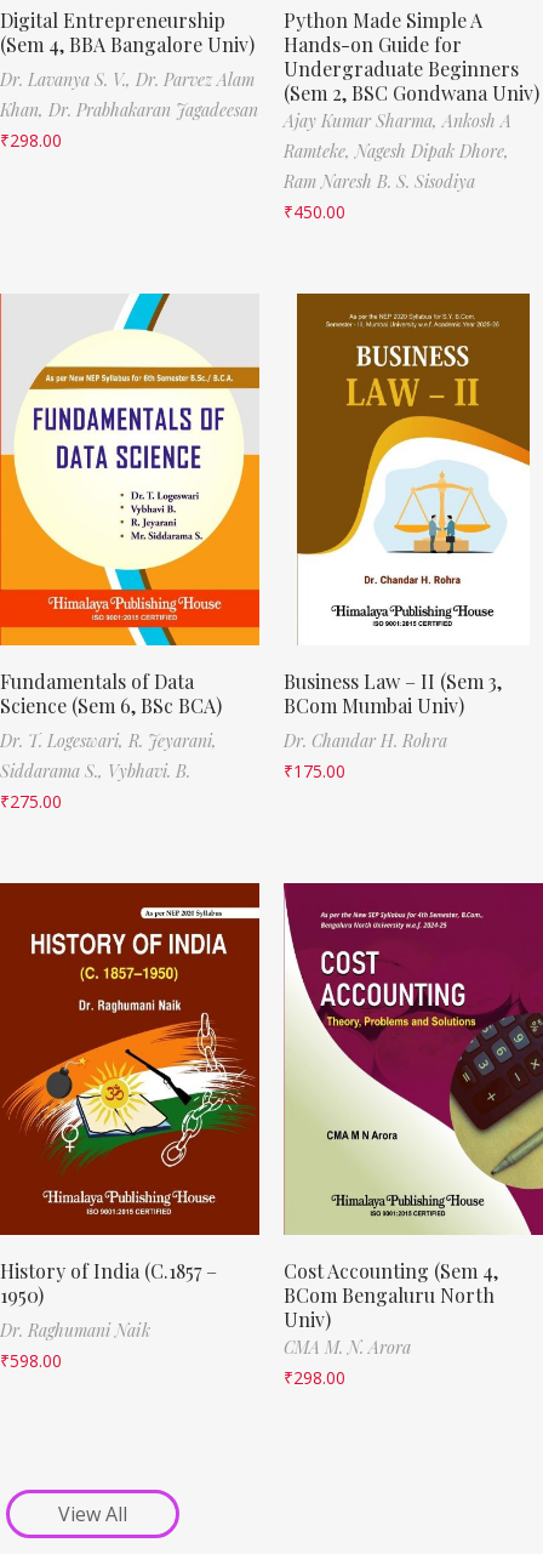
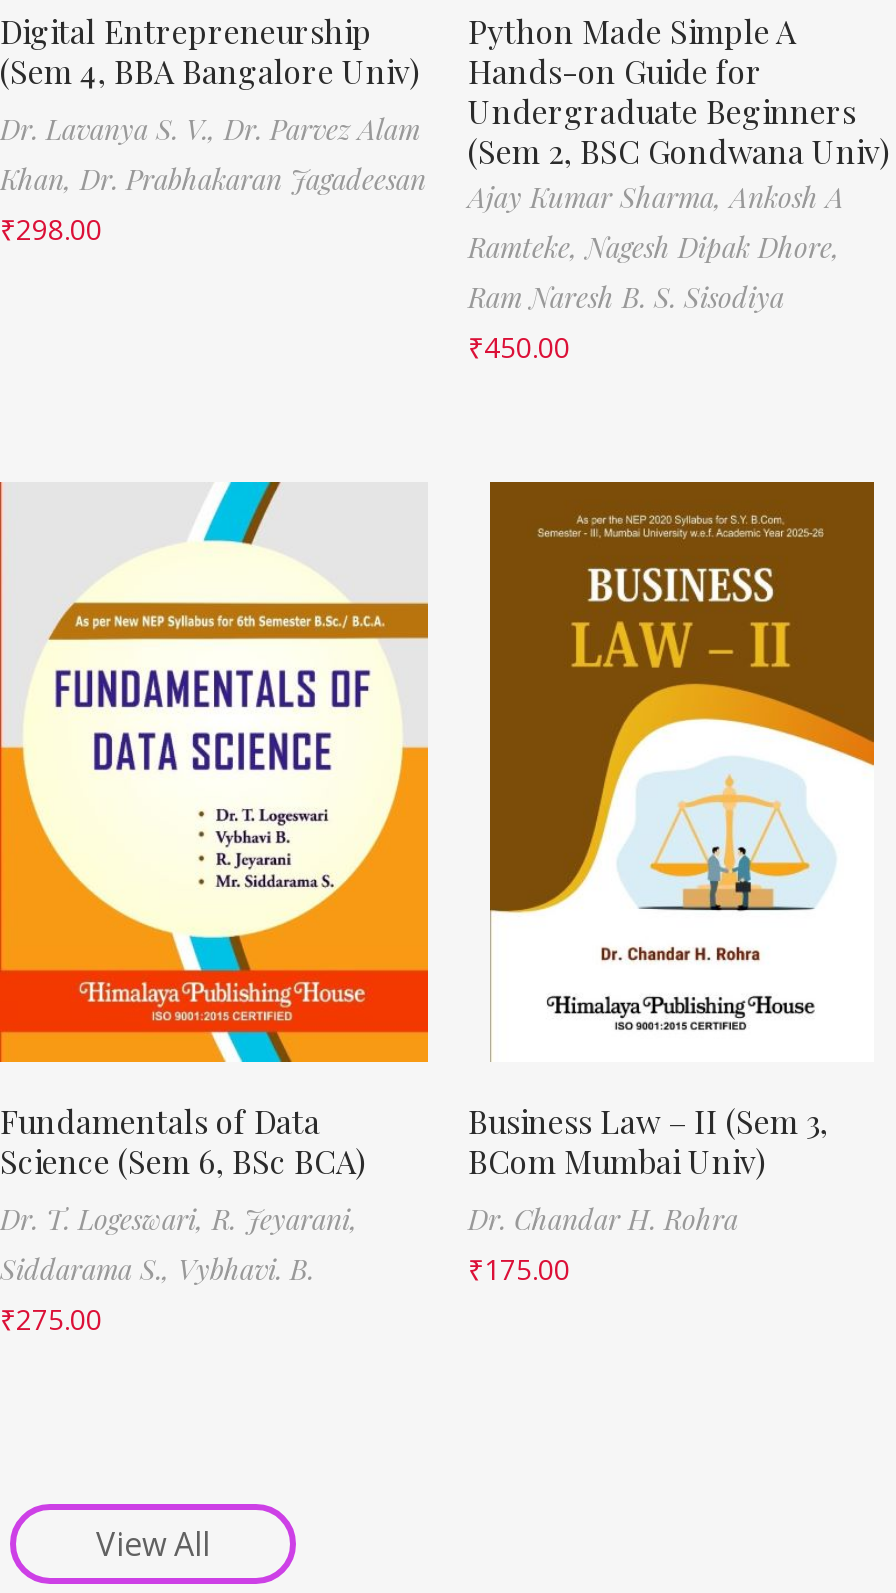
[0,882,261,1372] [image] | History of India (C.1857 – | 1950) | Dr. Raghumani Naik | ₹598.00 -> none
[282,882,539,1389] [image] | Cost Accounting (Sem 4, | BCom Bengaluru North | Univ) | CMA M. N. Arora | ₹298.00 -> none

